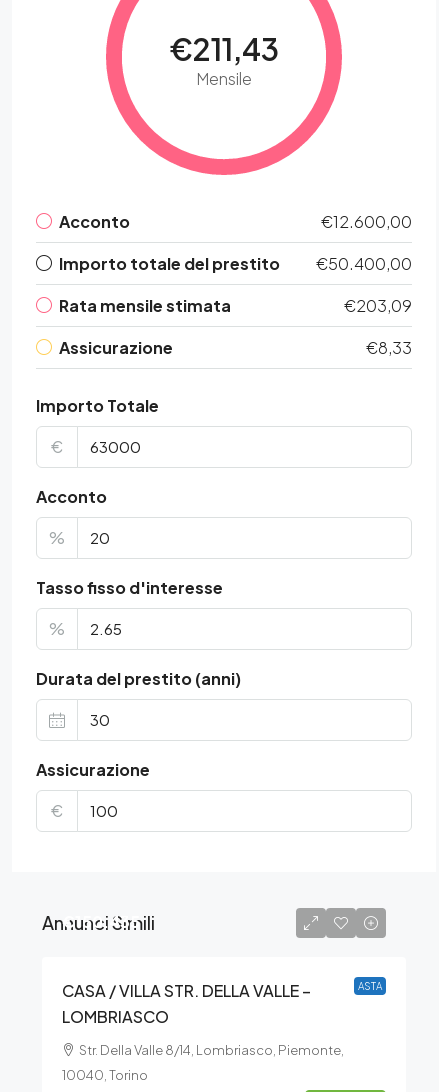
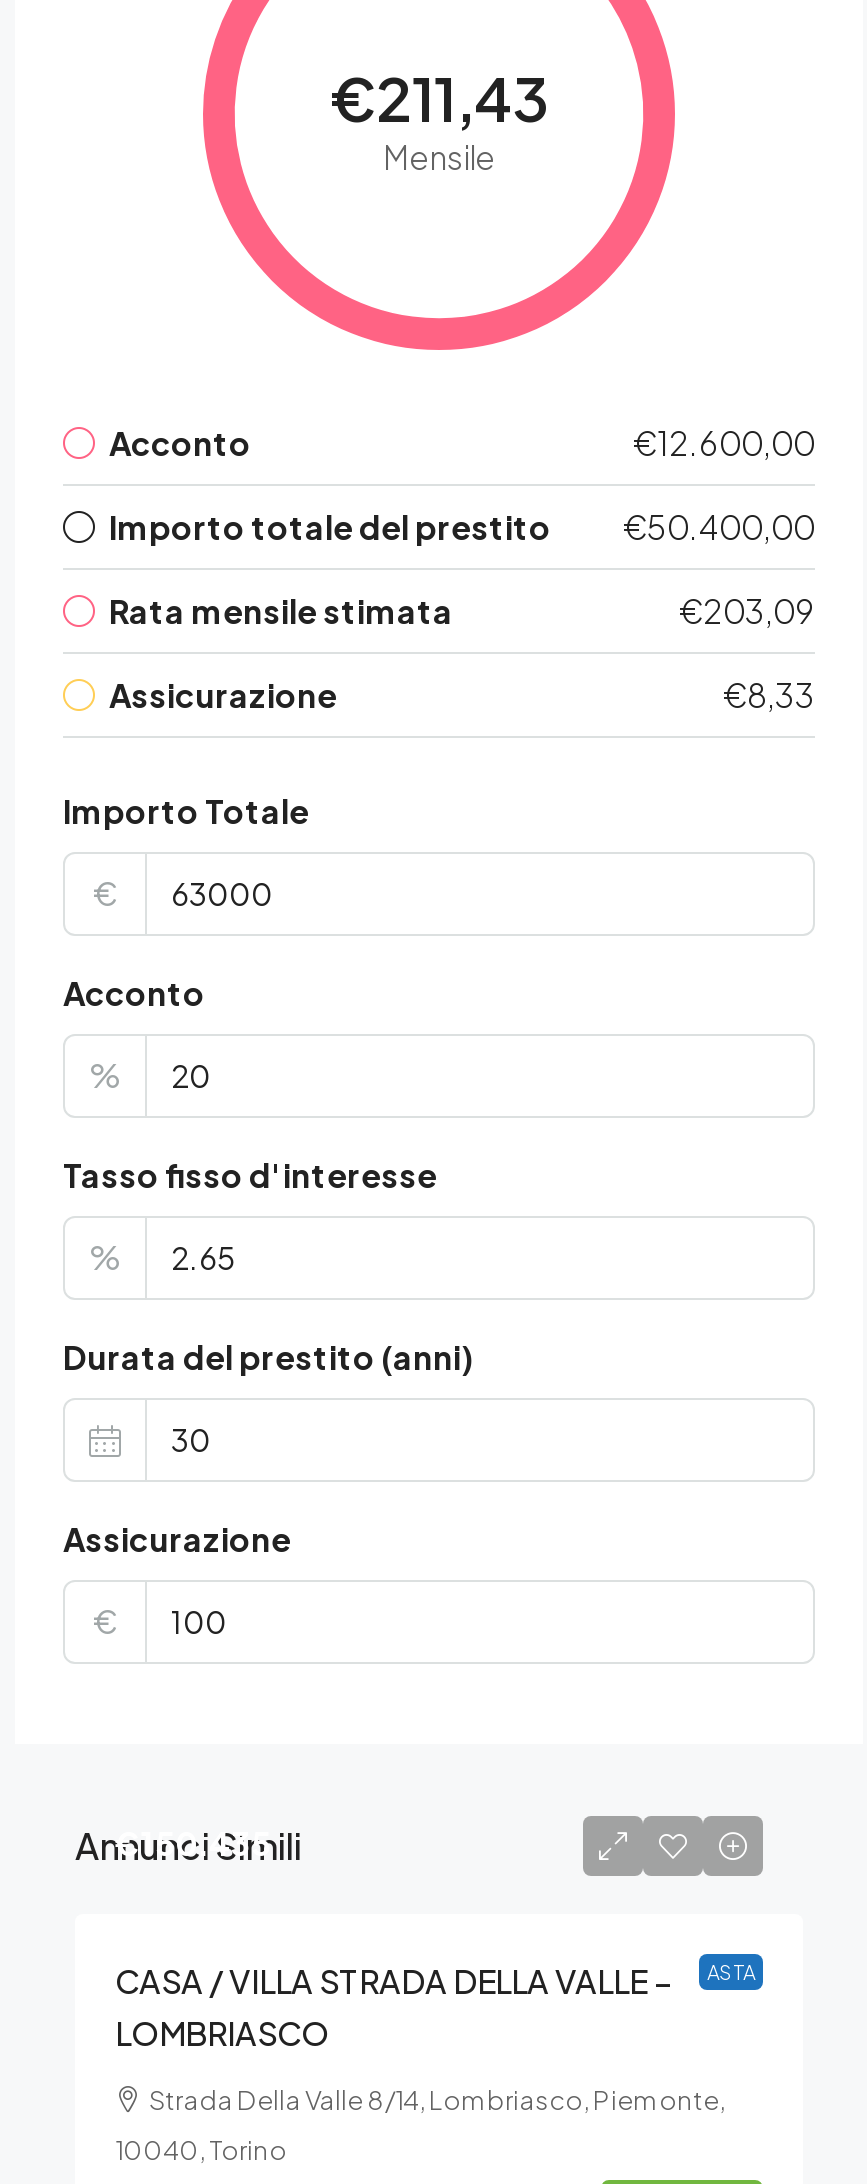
[62,980,311,1001] CASA / VILLA STR. DELLA VALLE – -> [115,1960,671,2002] CASA / VILLA STRADA DELLA VALLE –
[79,1042,344,1058] Str. Della Valle 8/14, Lombriasco, Piemonte, -> [149,2084,725,2116] Strada Della Valle 8/14, Lombriasco, Piemonte,

